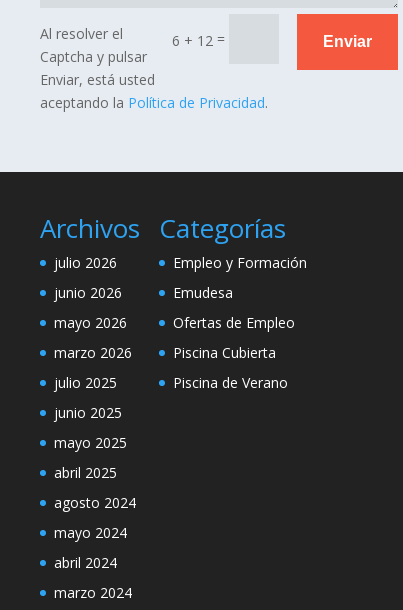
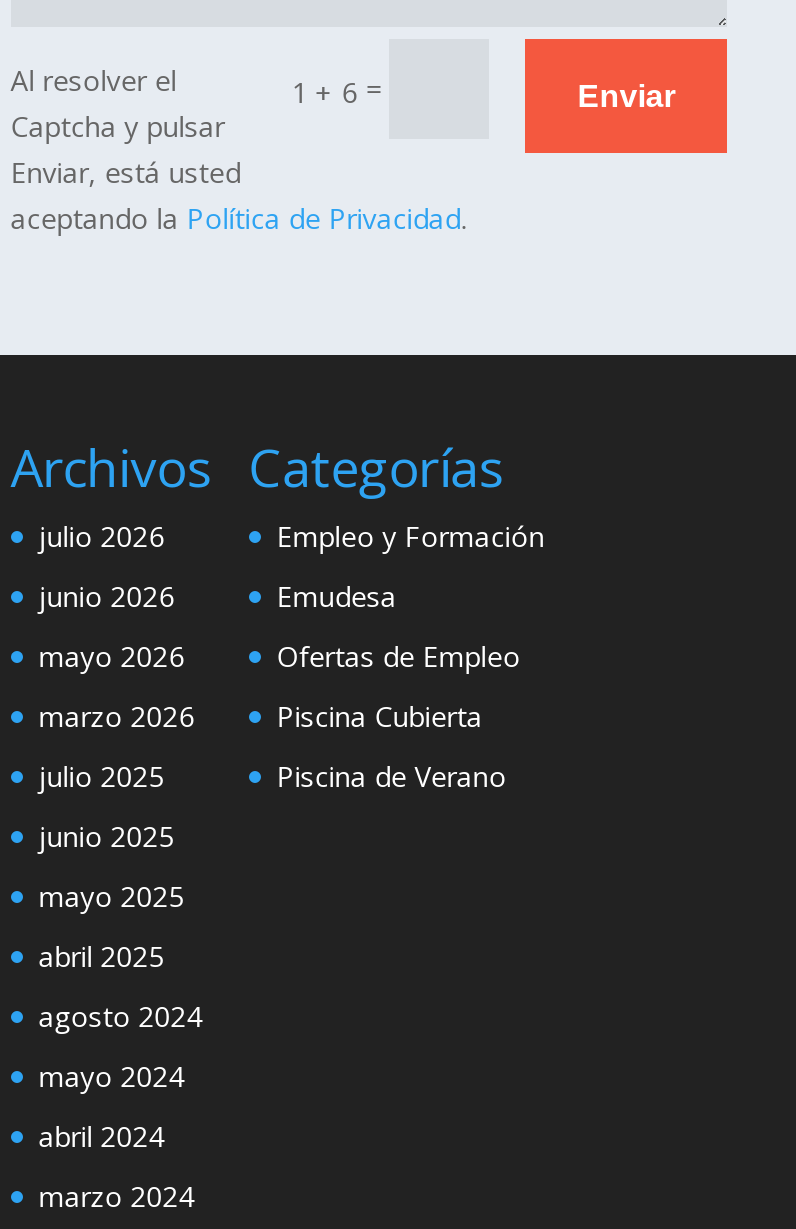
[172,28,229,49] 6 + 12 = -> [291,69,389,111] 1 + 6 =

